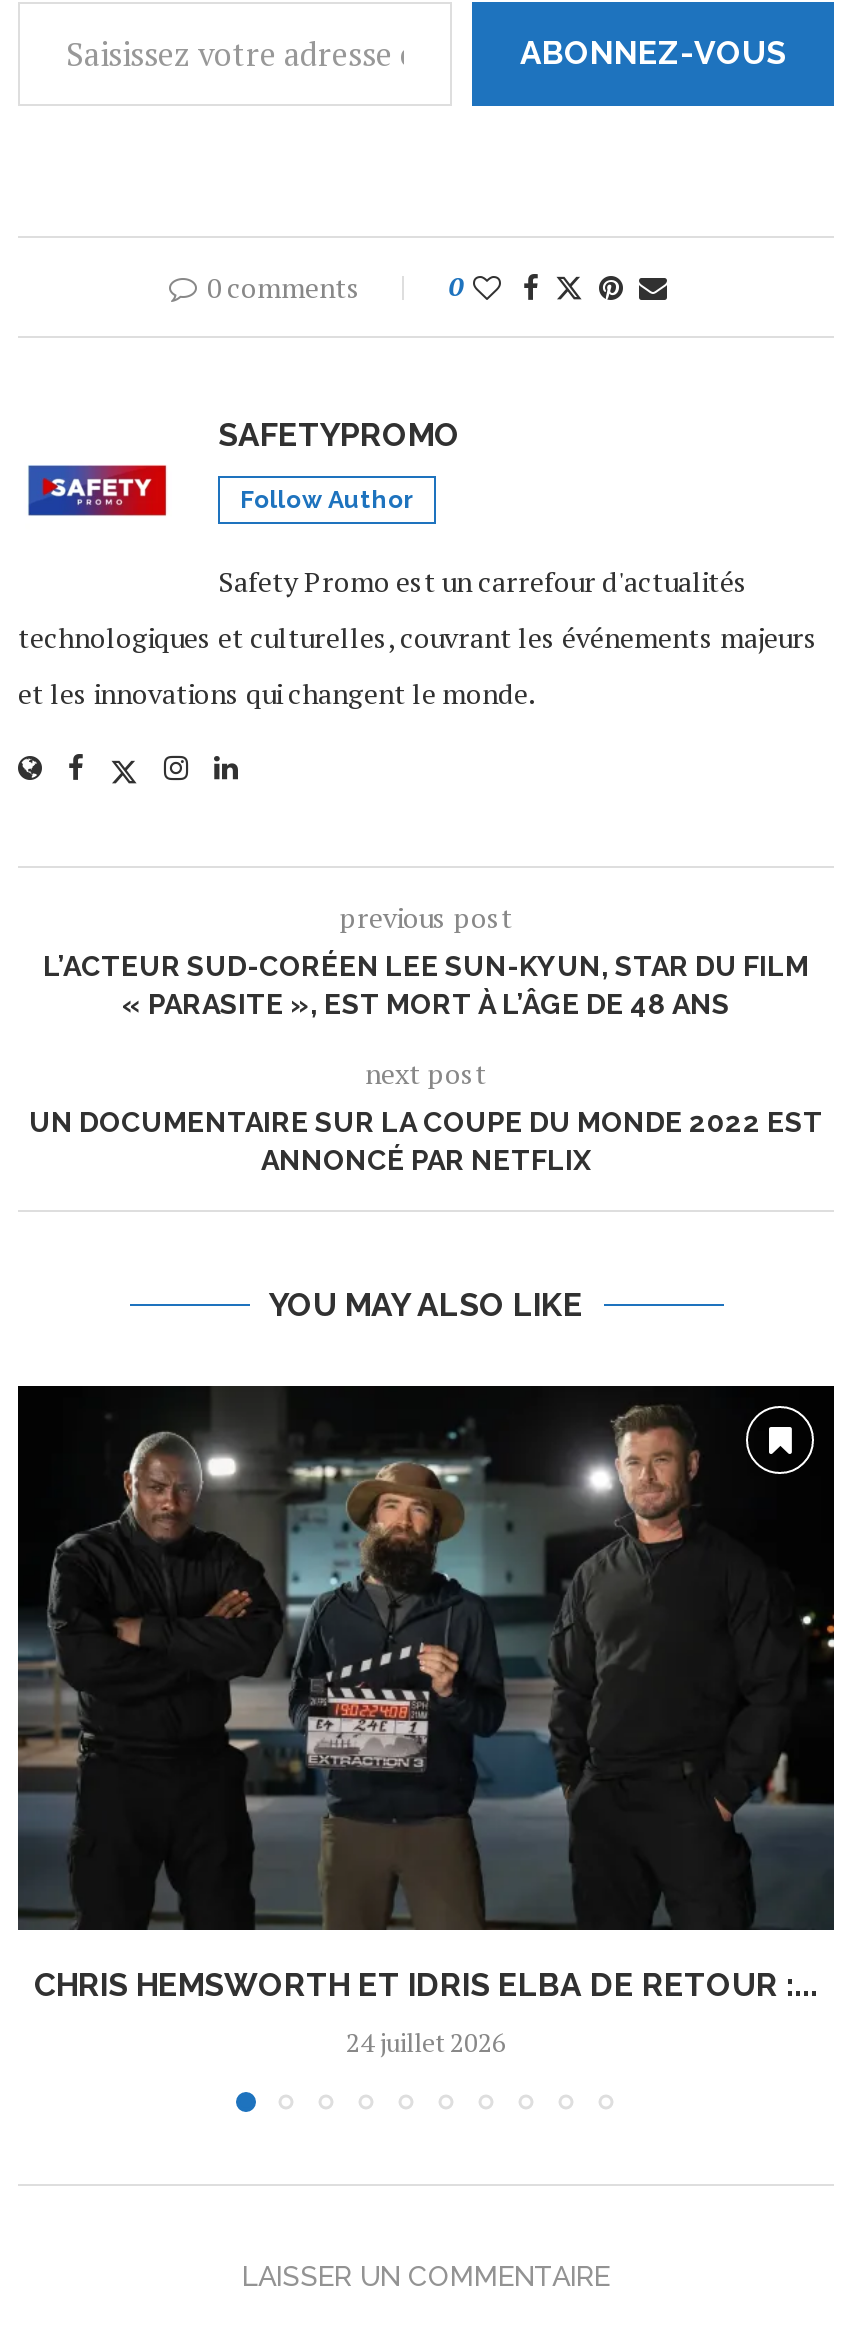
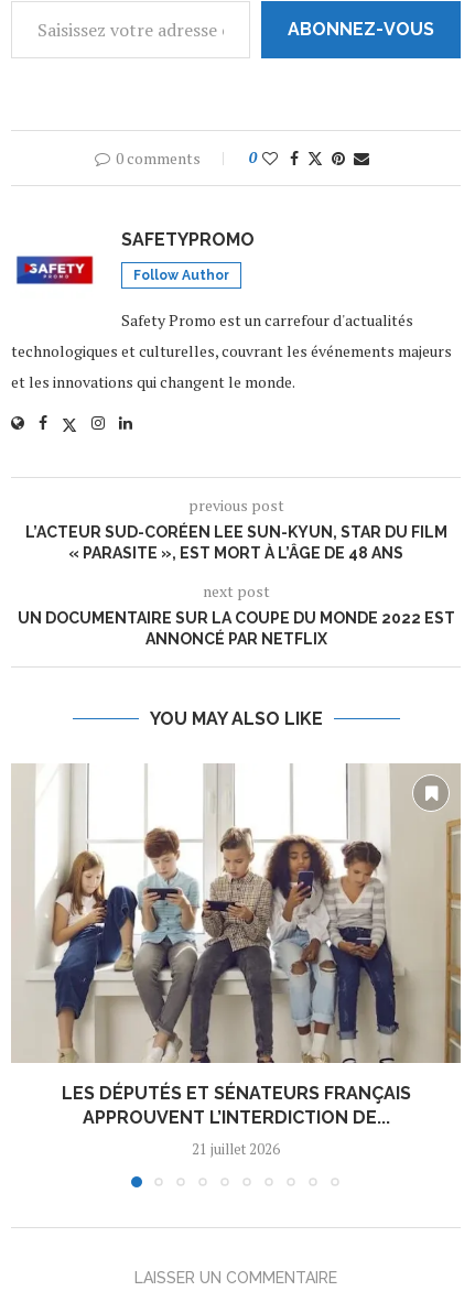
[16,1384,836,2004] [image] | CHRIS HEMSWORTH ET IDRIS ELBA DE RETOUR :... -> [11,763,462,1128] [image] | LES DÉPUTÉS ET SÉNATEURS FRANÇAIS | APPROUVENT L’INTERDICTION DE...
[346,2024,506,2060] 24 juillet 2026 -> [192,1139,280,1159] 21 juillet 2026

